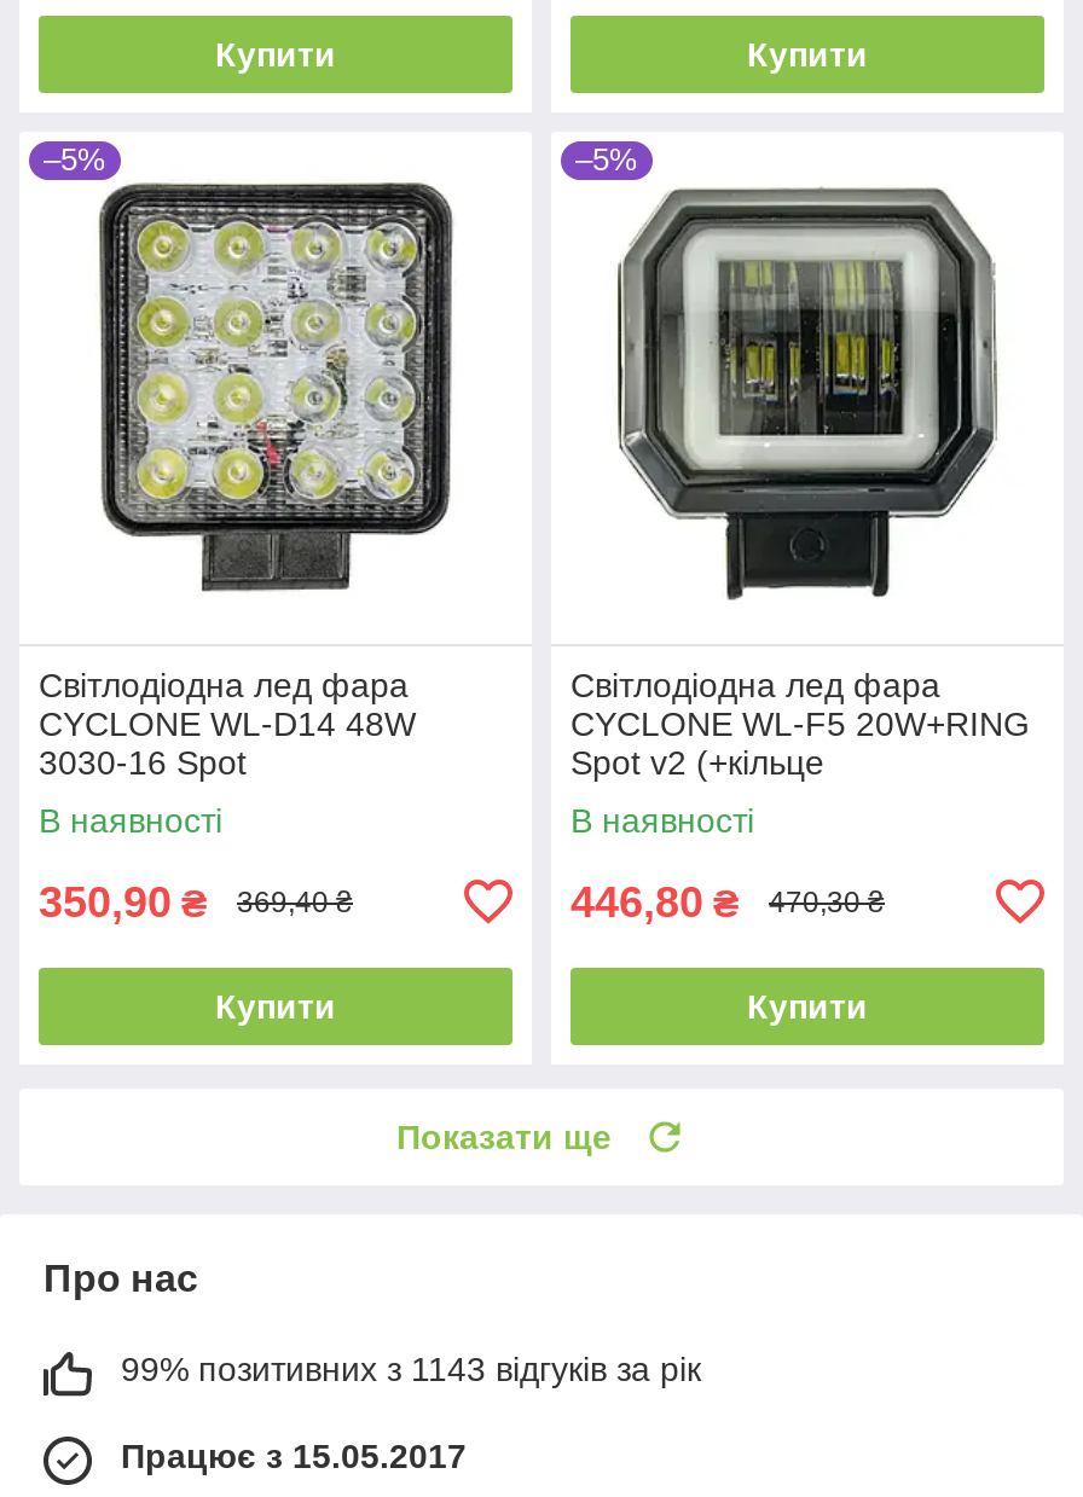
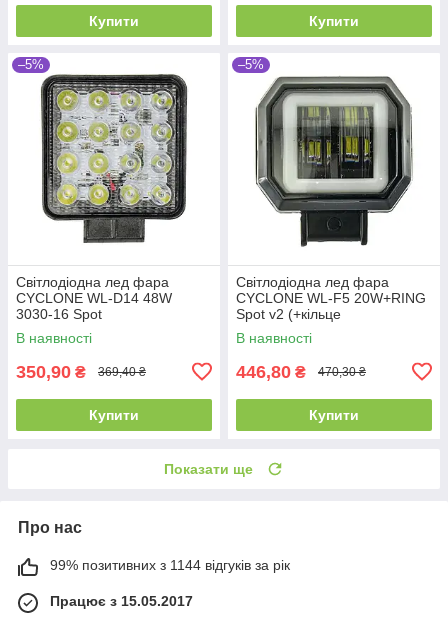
[121,1349,701,1388] 99% позитивних з 1143 відгуків за рік -> [50,557,290,573] 99% позитивних з 1144 відгуків за рік

